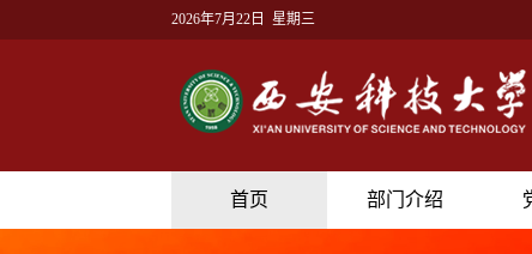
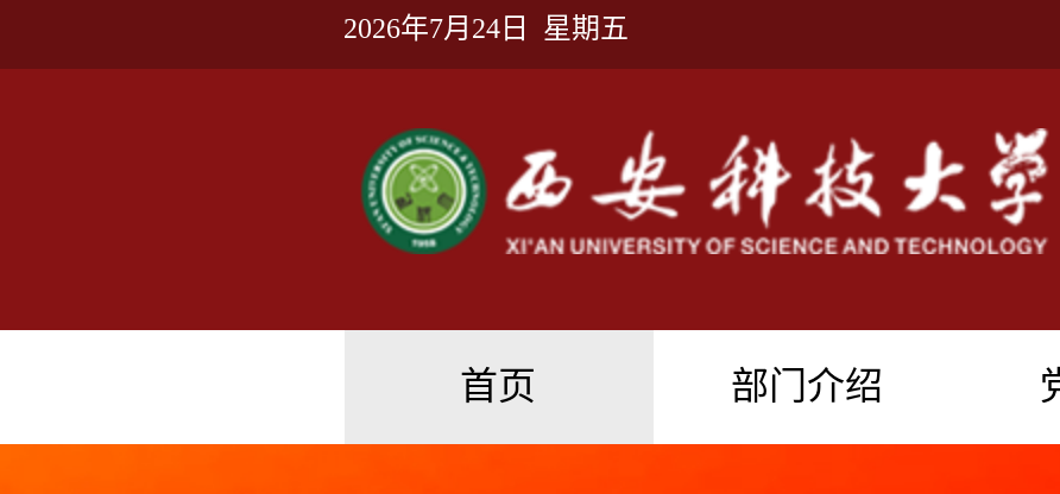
[171,11,315,28] 2026年7月22日 星期三 -> [343,12,629,45] 2026年7月24日 星期五

